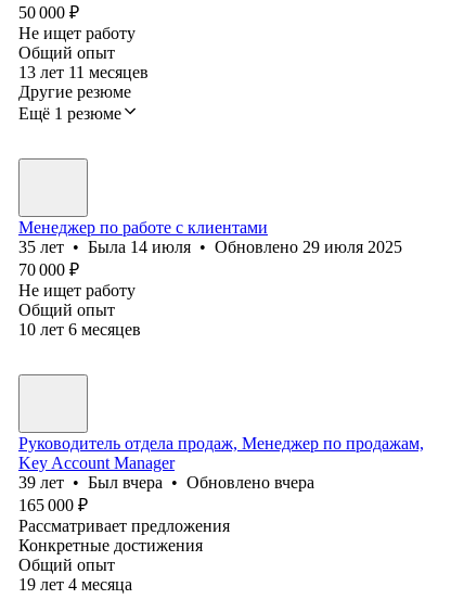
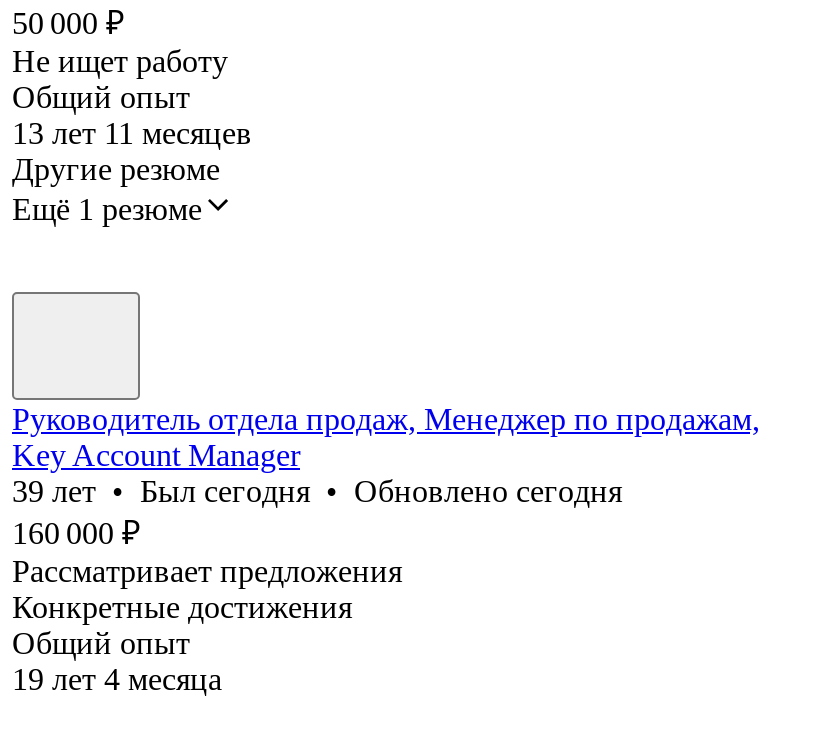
[18,218,402,338] Менеджер по работе с клиентами | 35 лет • Была 14 июля • Обновлено 29 июля 2025 | 70 000 ₽ | Не ищет работу | Общий опыт | 10 лет 6 месяцев -> none
[18,473,314,491] 39 лет • Был вчера • Обновлено вчера -> [12,474,622,508] 39 лет • Был сегодня • Обновлено сегодня
[18,496,88,514] 165 000 ₽ -> [12,516,140,550] 160 000 ₽

